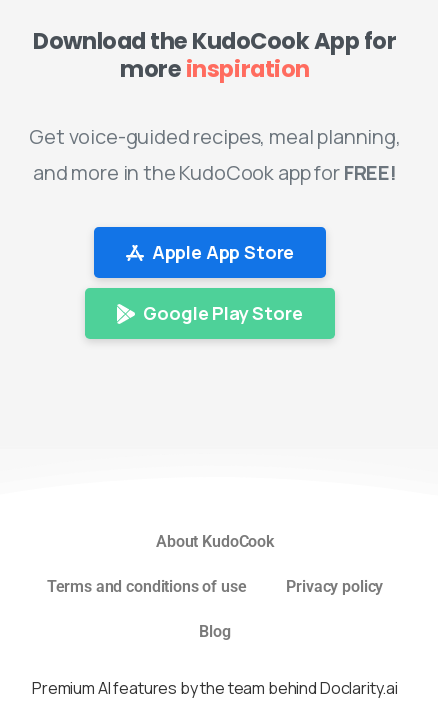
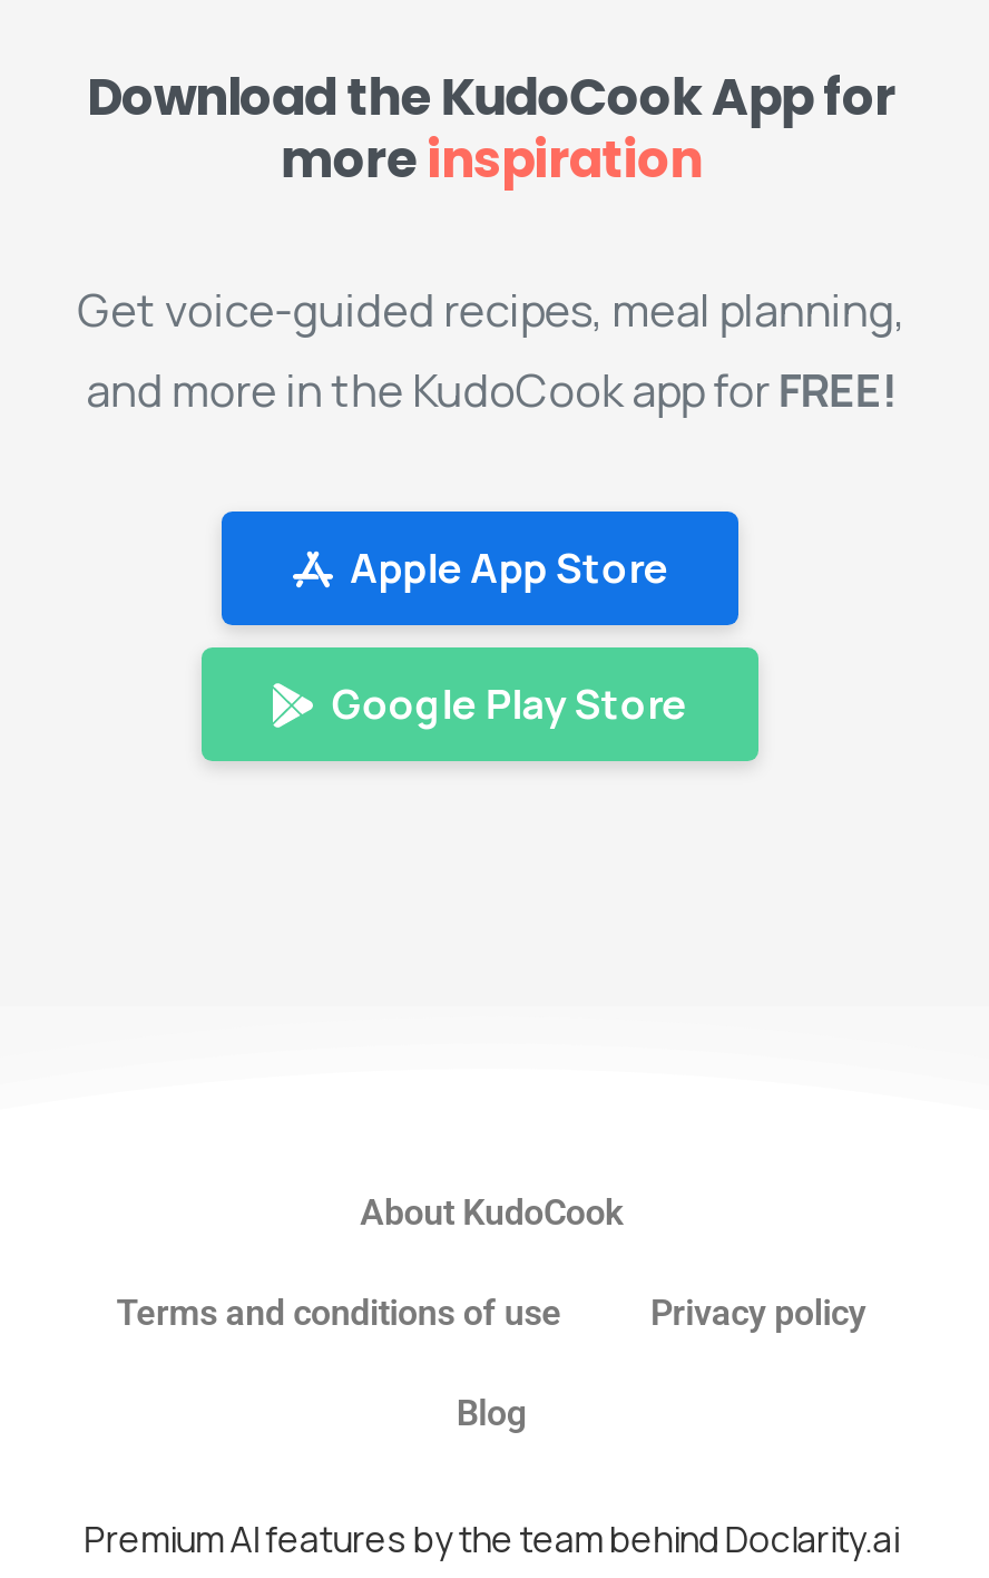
[344,159,397,186] FREE! -> [77,280,905,421] Get voice-guided recipes, meal planning, | and more in the KudoCook app for FREE!

